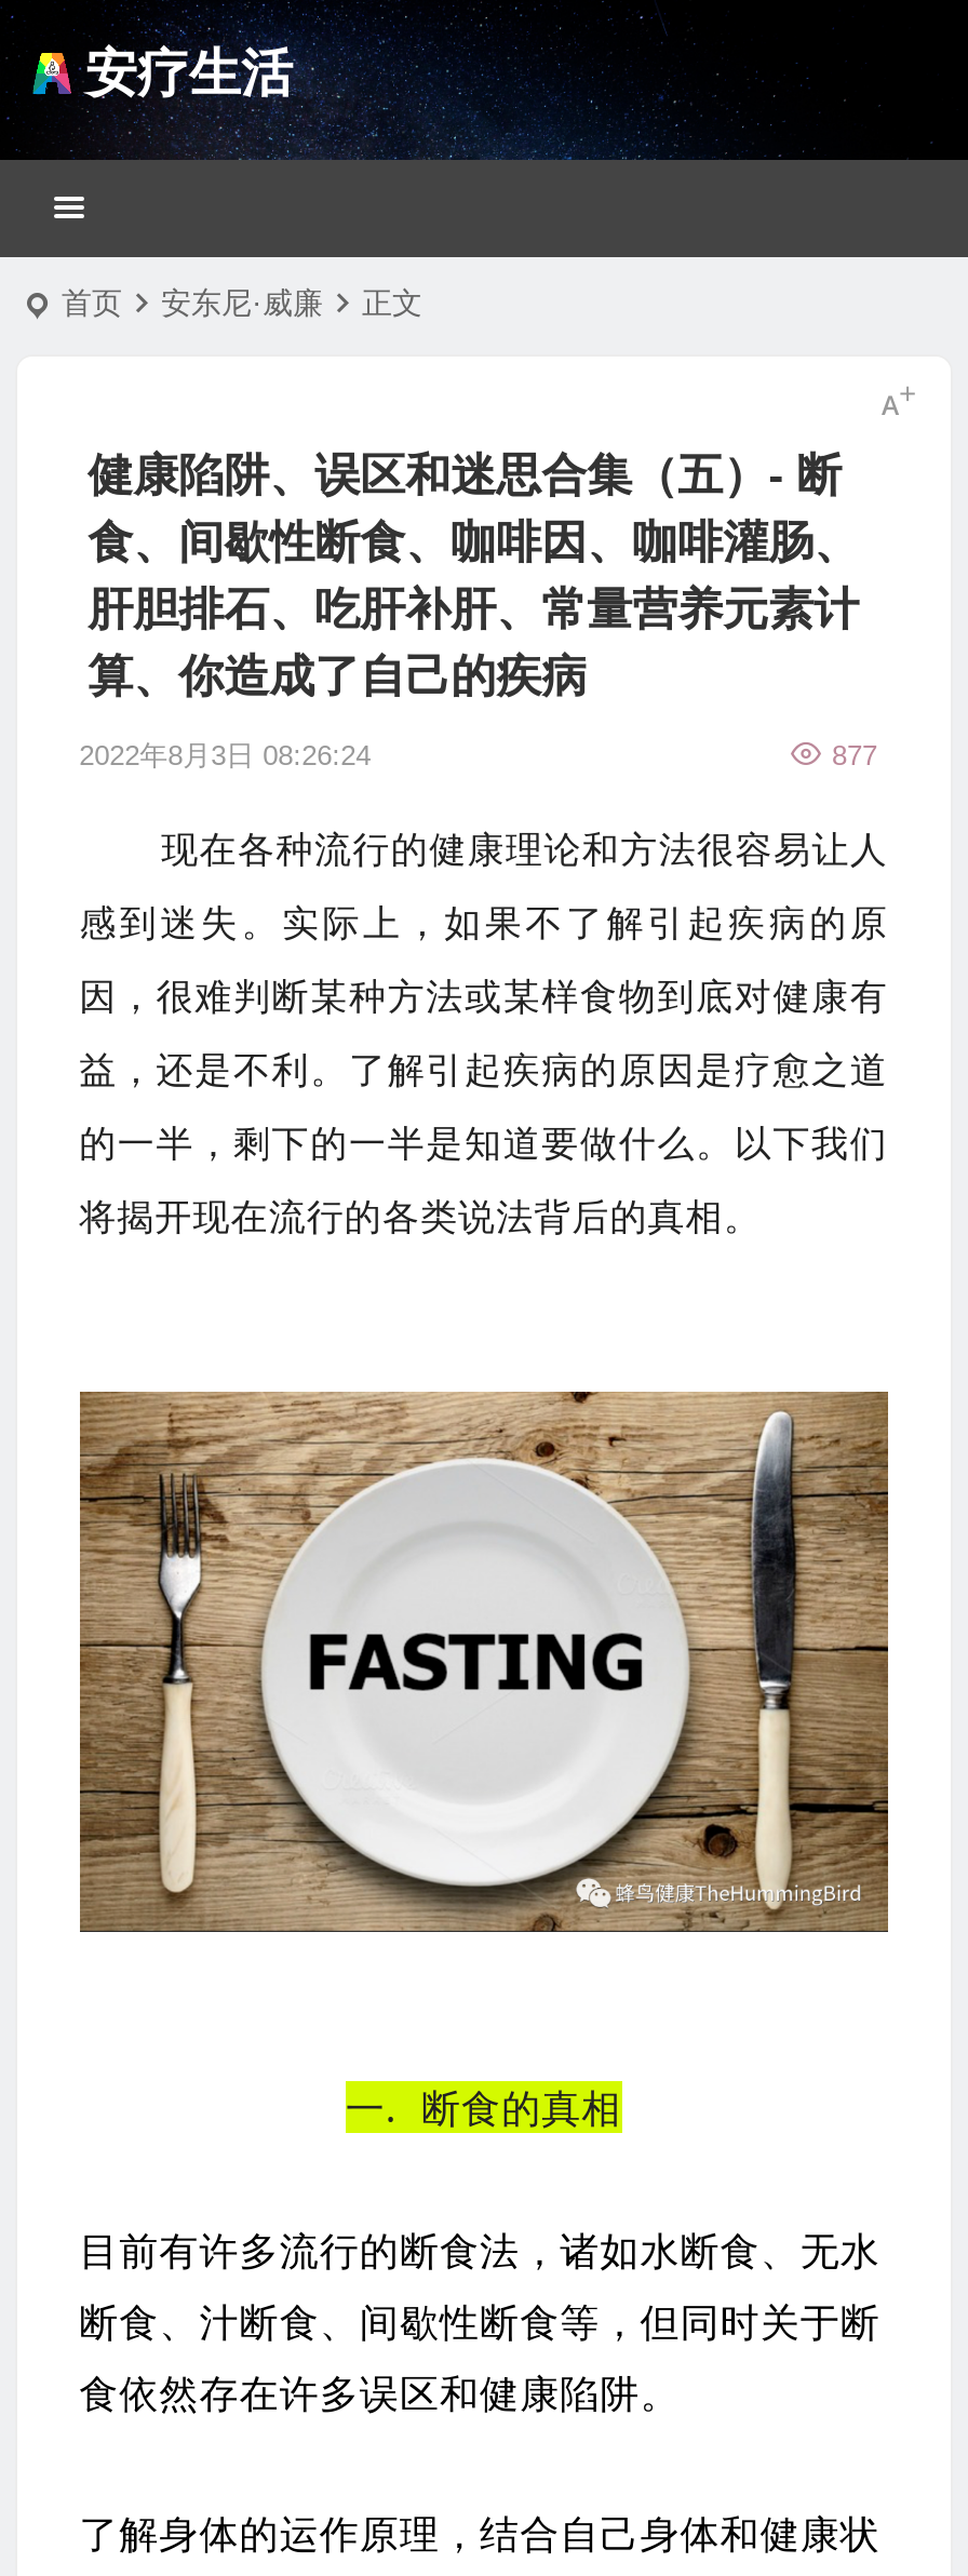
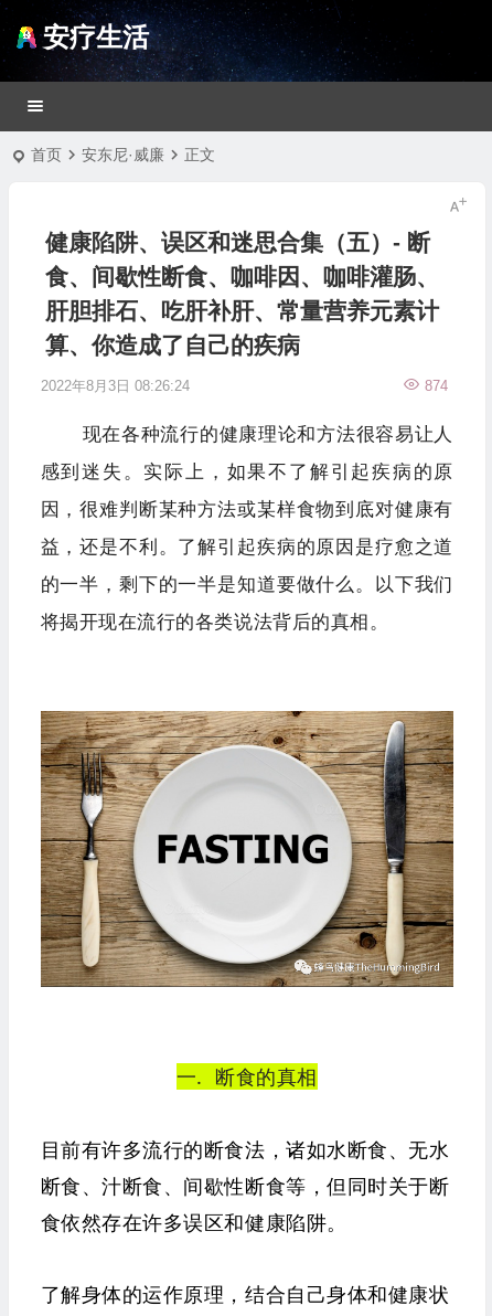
[832,739,877,772] 877 -> [425,378,448,394] 874

